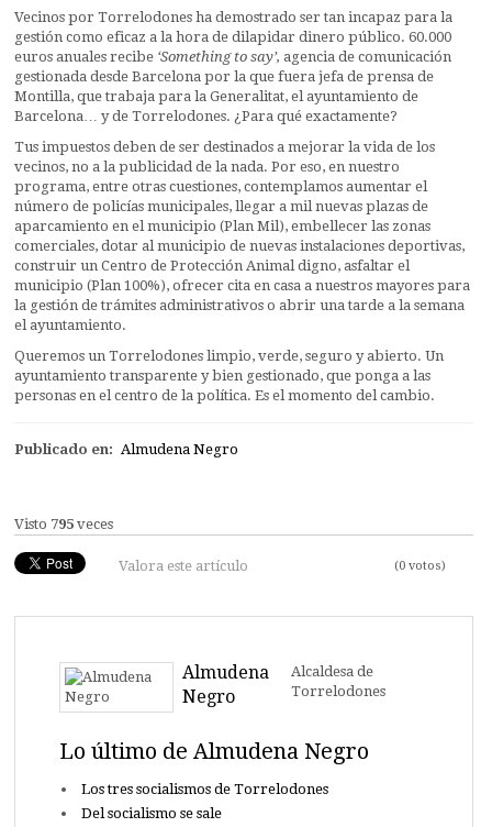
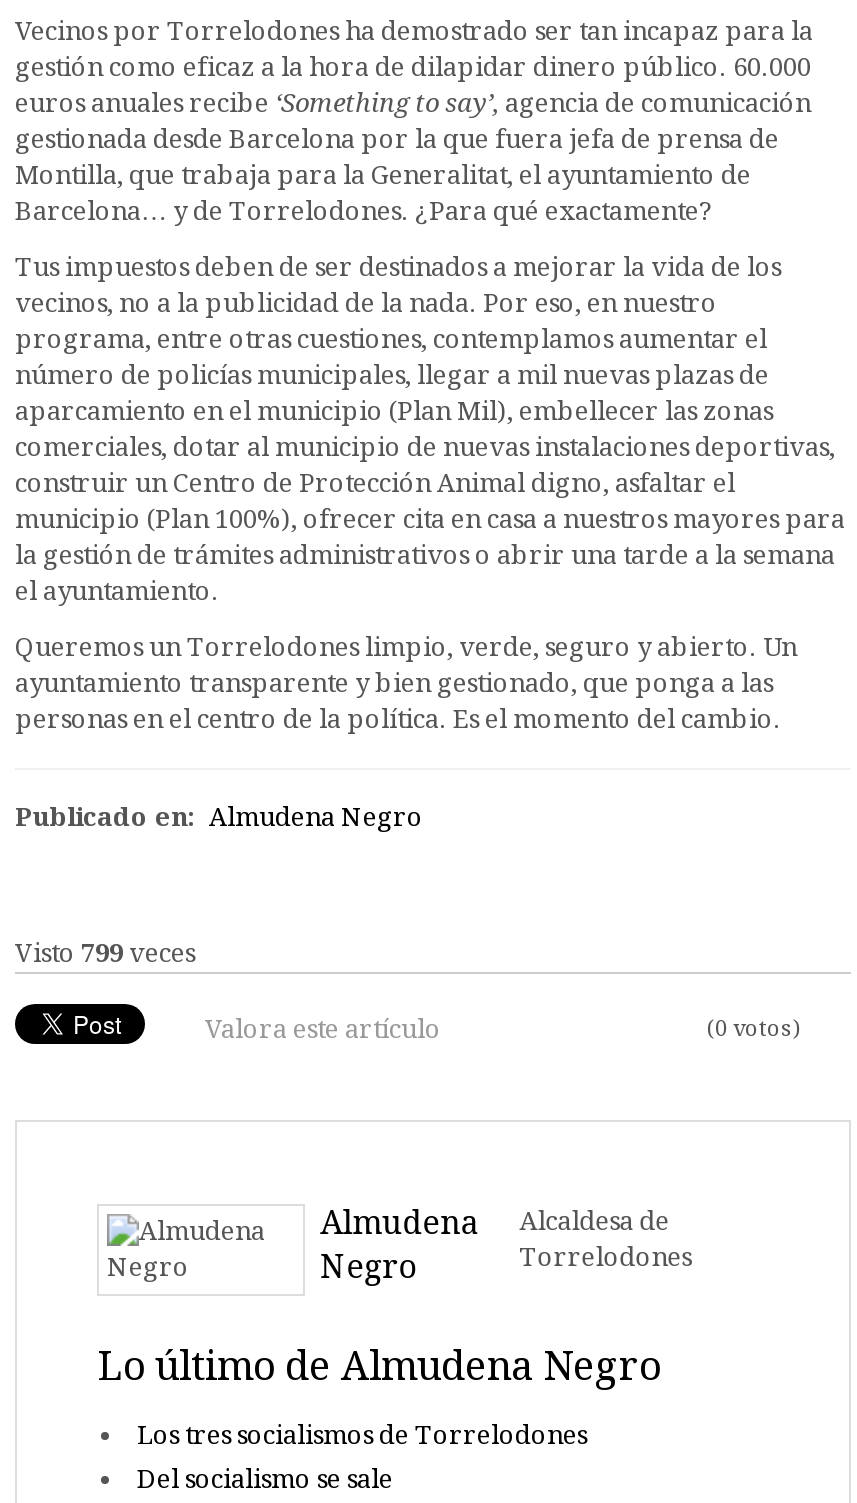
[14,516,113,532] Visto 795 veces -> [15,938,195,968] Visto 799 veces

